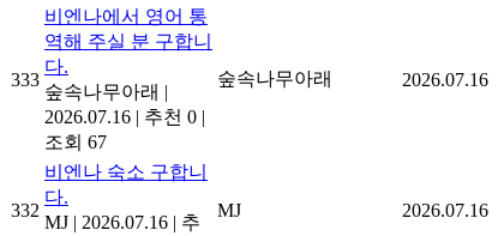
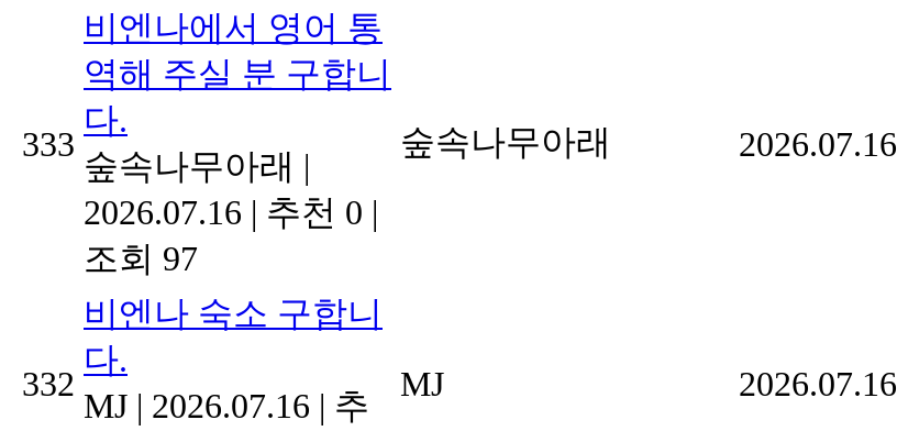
[44,132,107,153] 조회 67 -> [84,241,198,278] 조회 97

